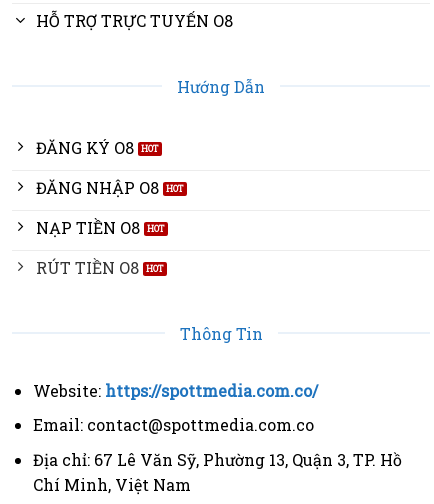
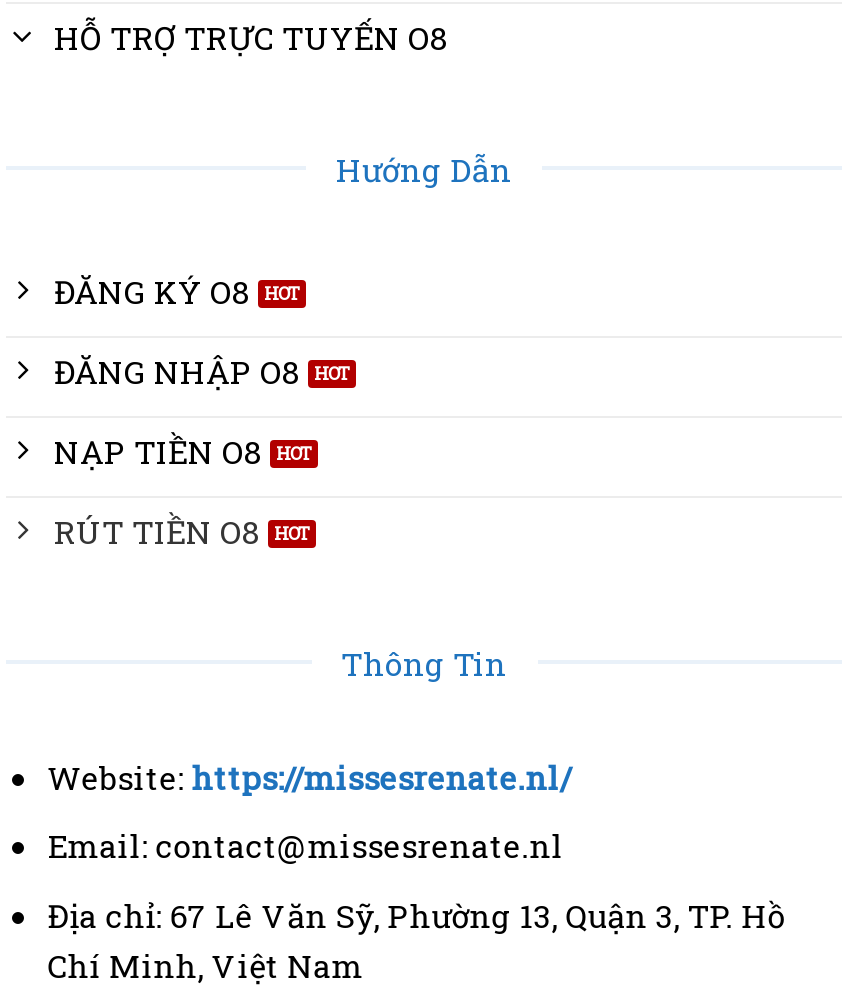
[33,380,318,401] Website: https://spottmedia.com.co/ -> [48,755,572,797] Website: https://missesrenate.nl/
[33,414,314,435] Email: contact@spottmedia.com.co -> [48,824,564,866] Email: contact@missesrenate.nl

